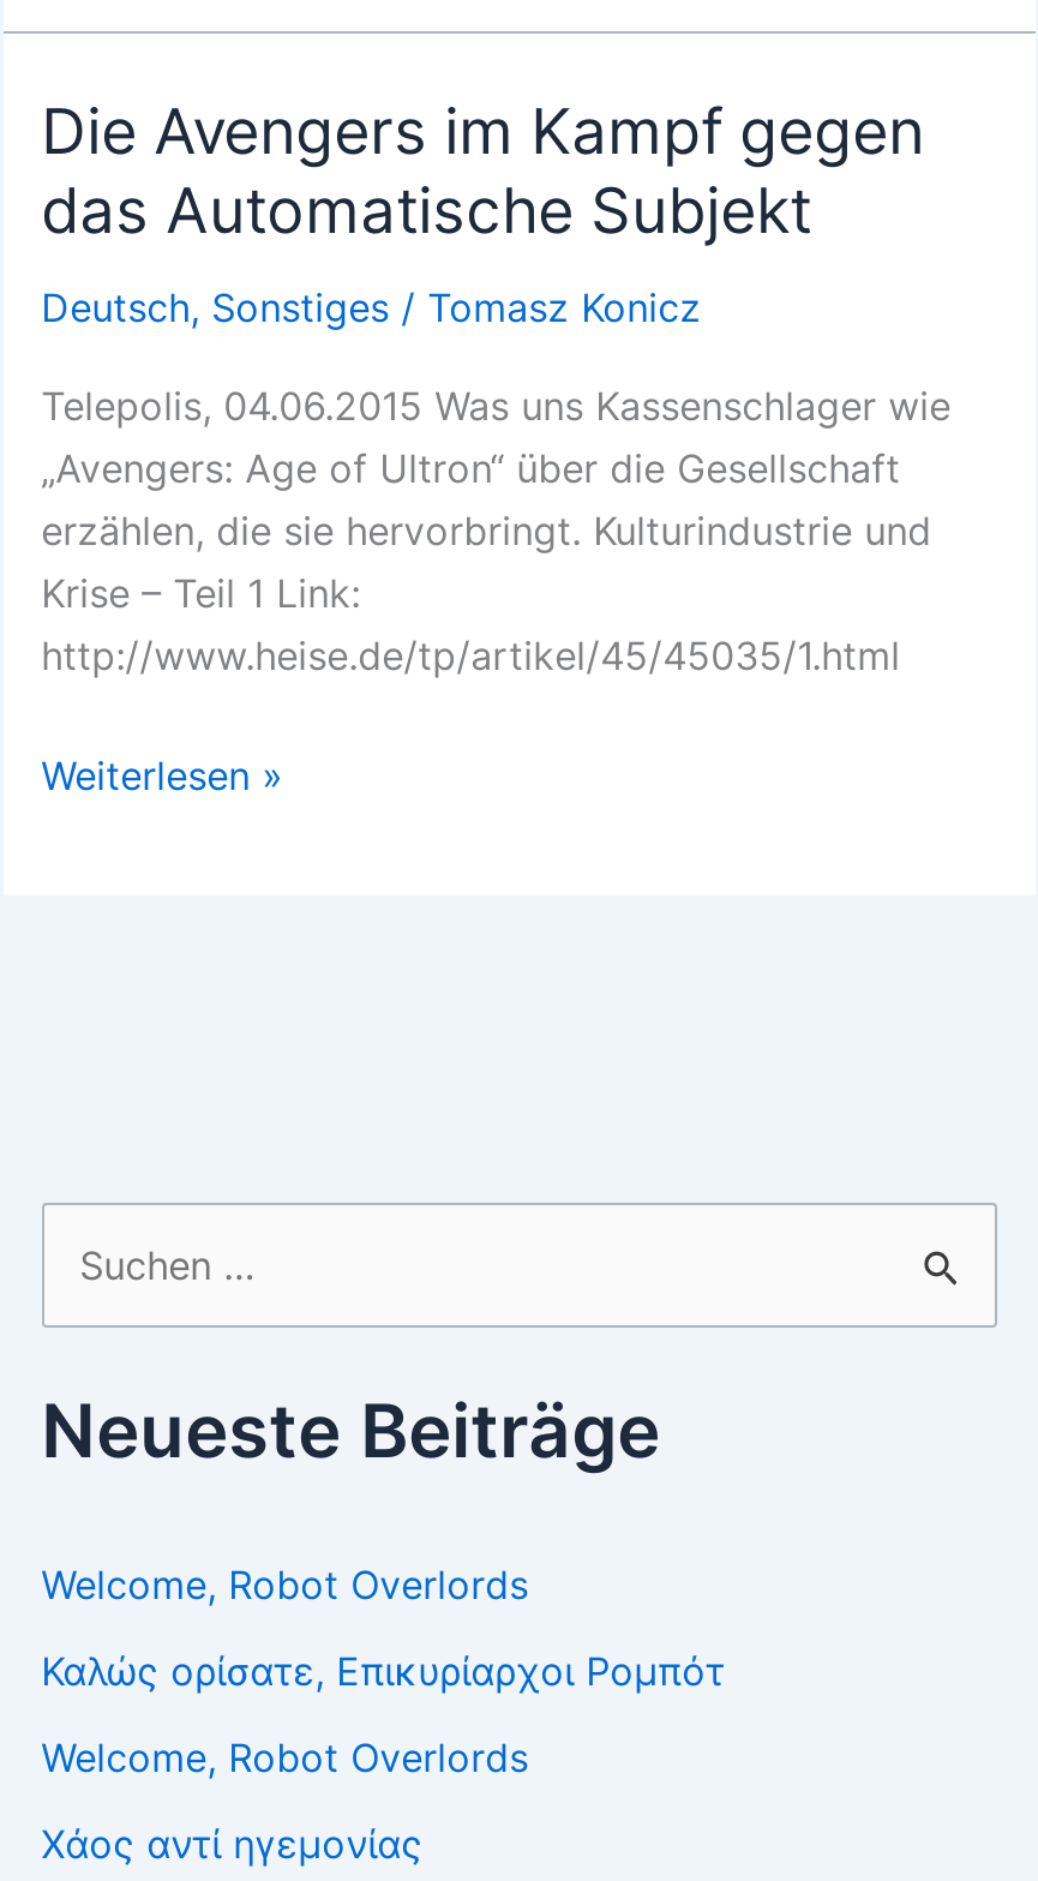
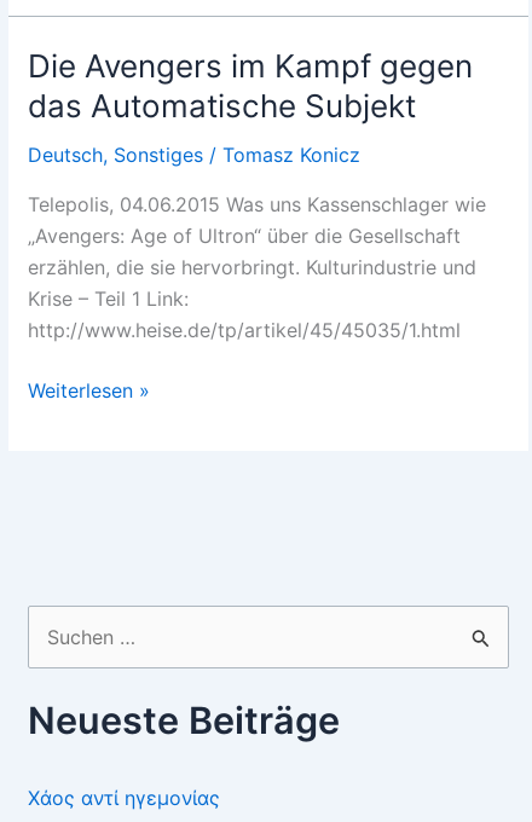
[41,1561,725,1782] Welcome, Robot Overlords | Καλώς ορίσατε, Eπικυρίαρχοι Ρομπότ | Welcome, Robot Overlords -> none

